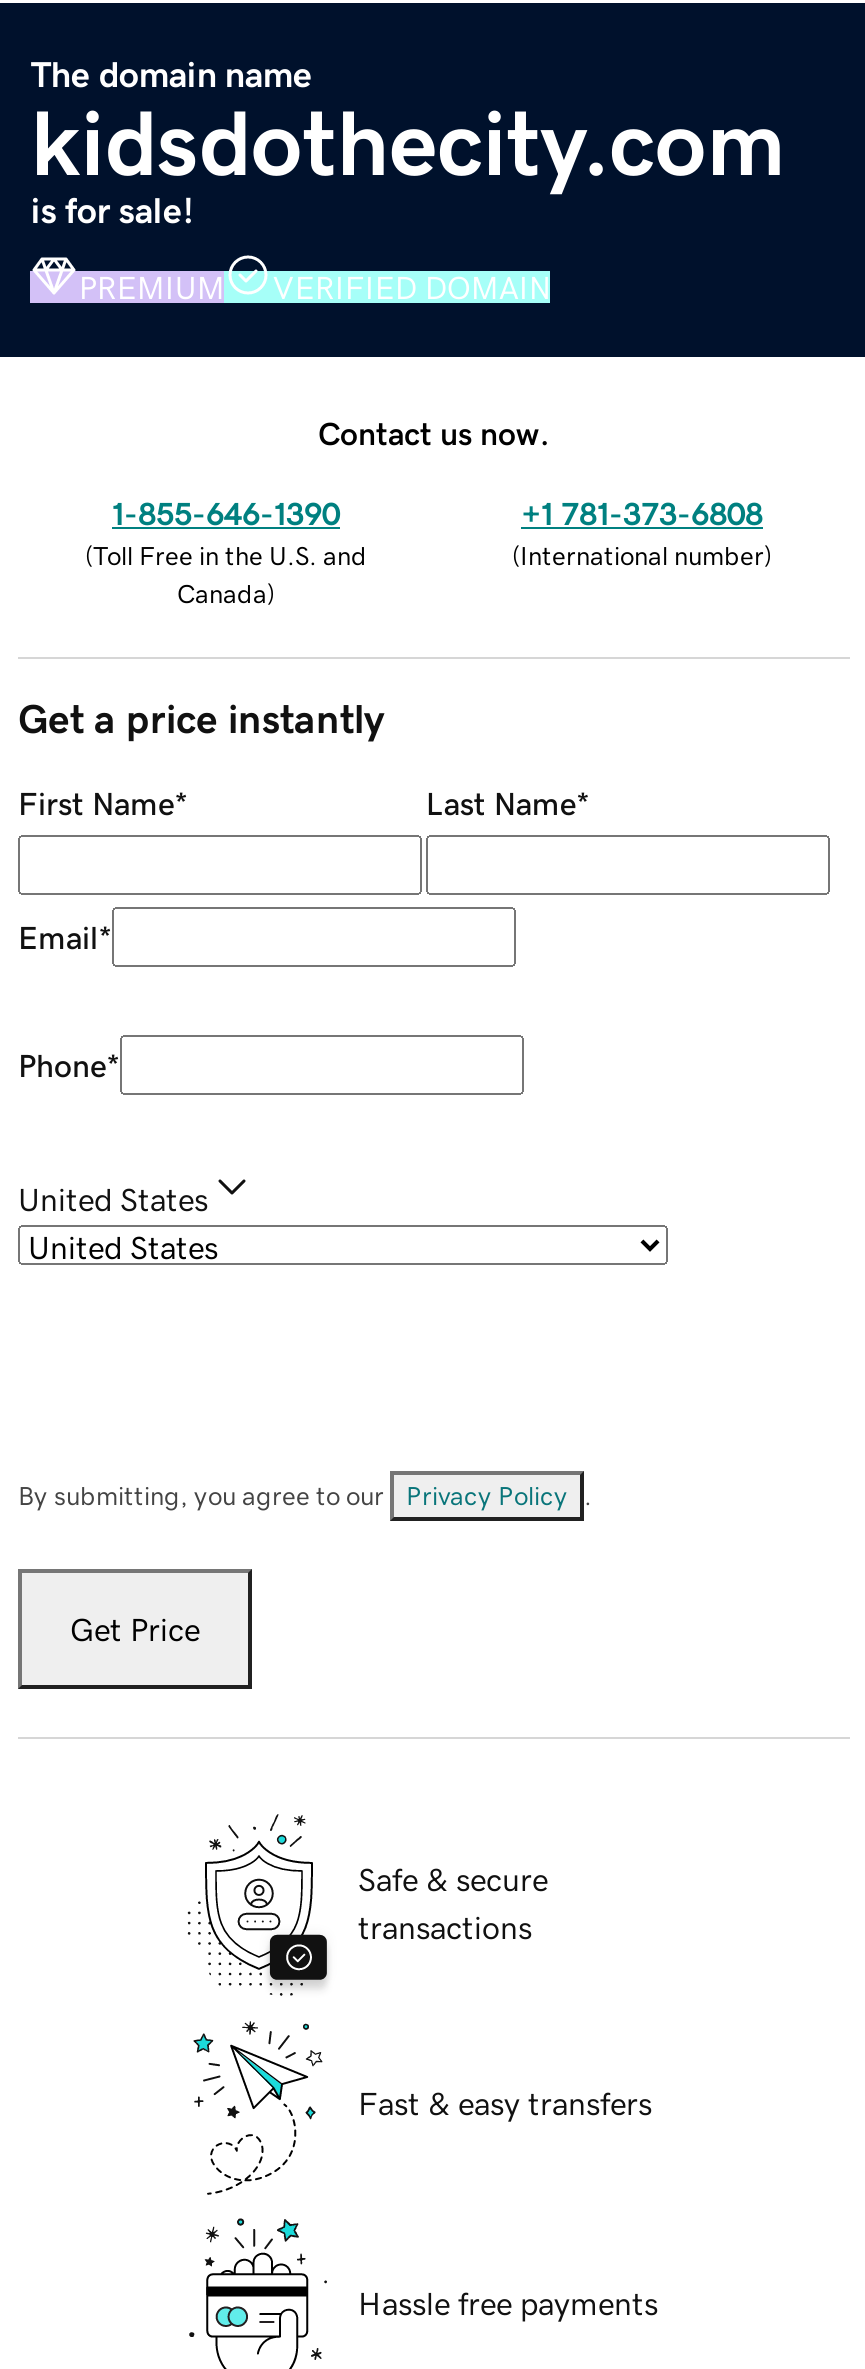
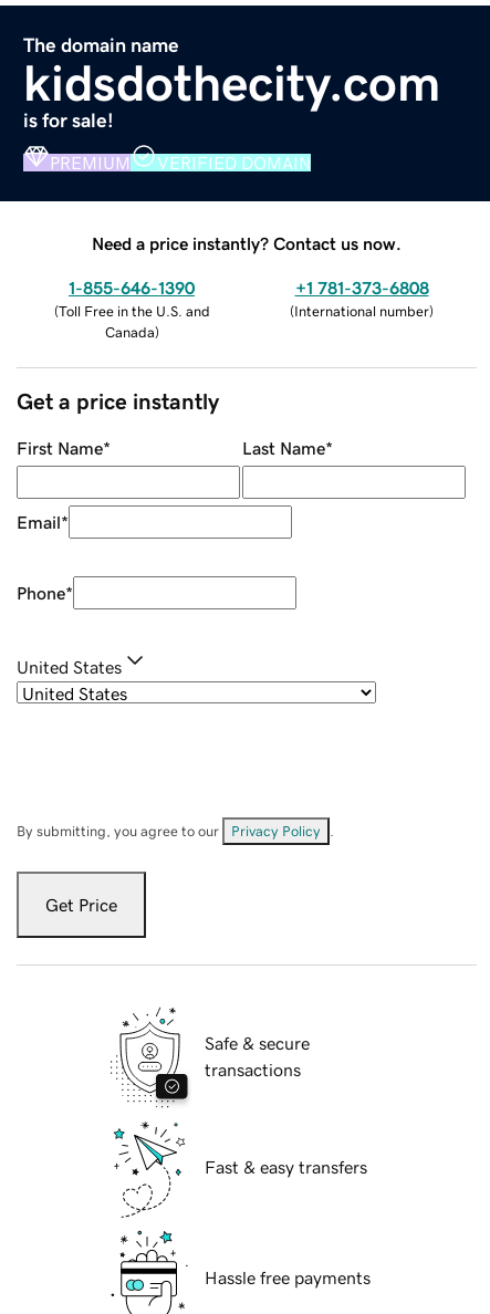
[318,416,550,448] Contact us now. -> [92,234,402,252] Need a price instantly? Contact us now.

